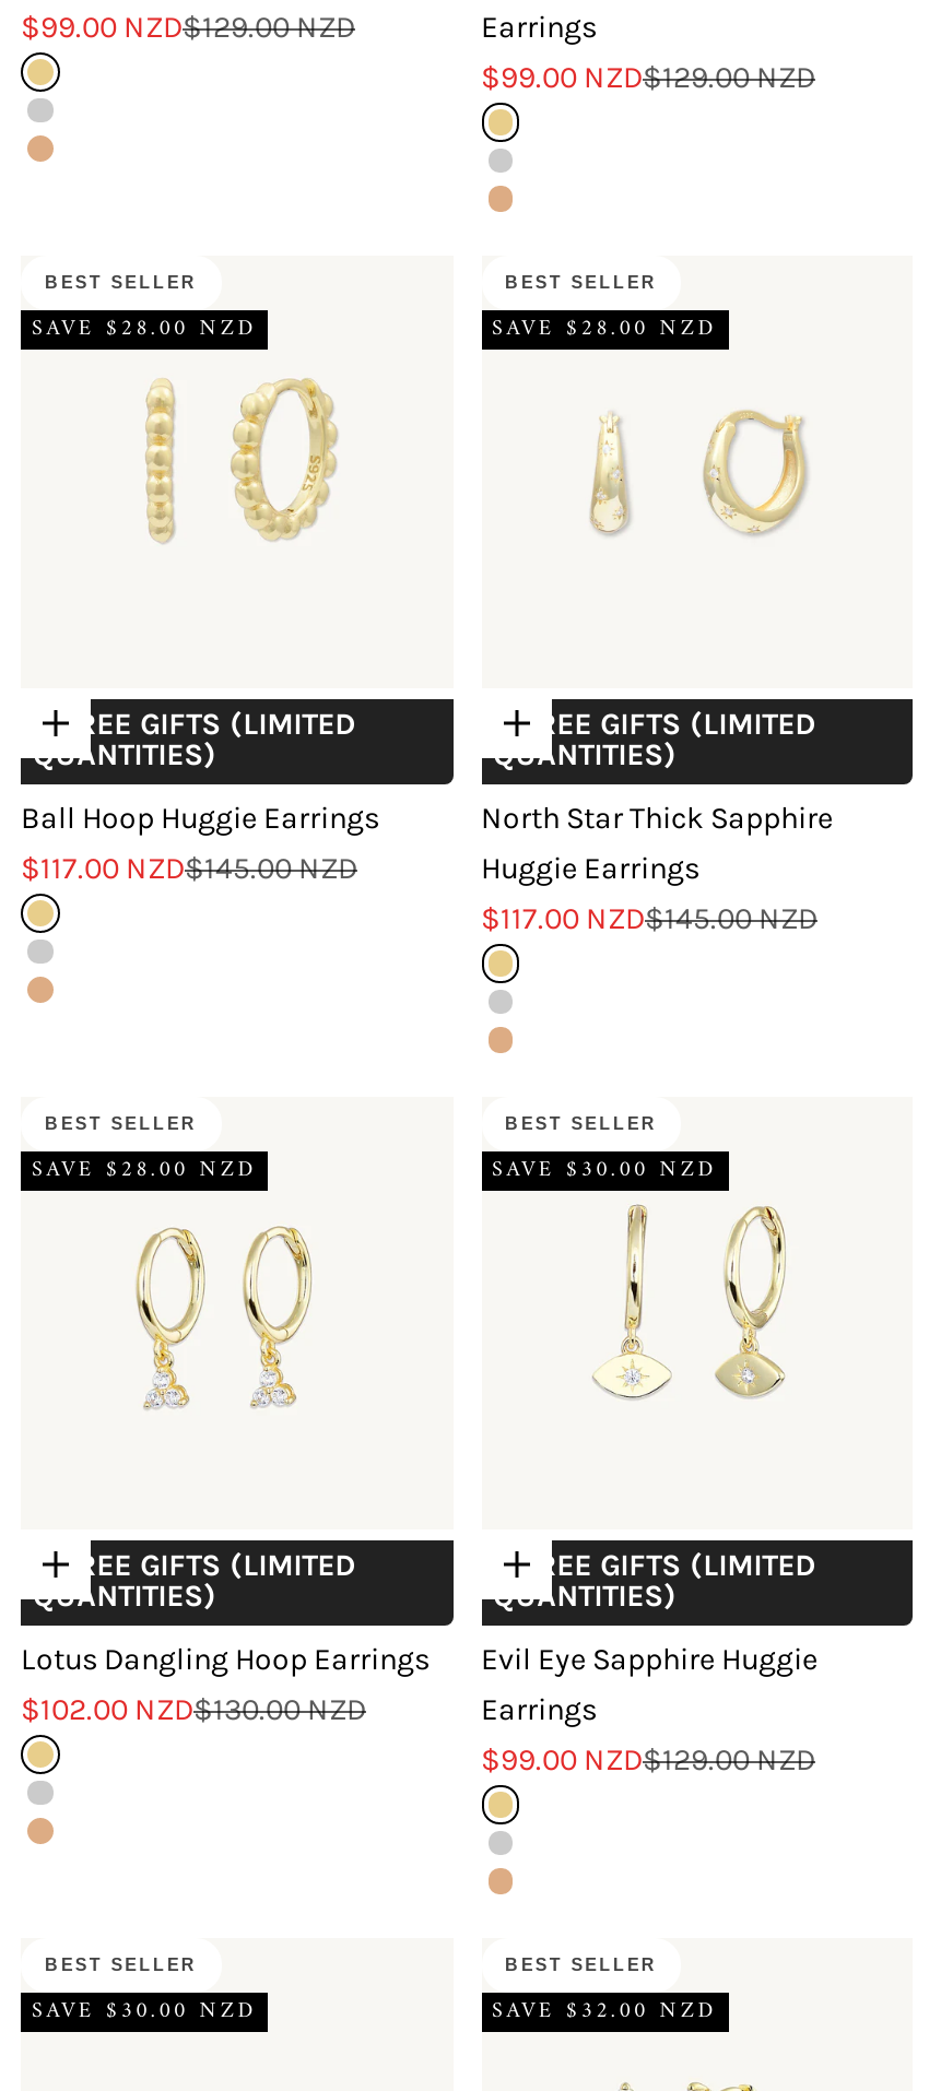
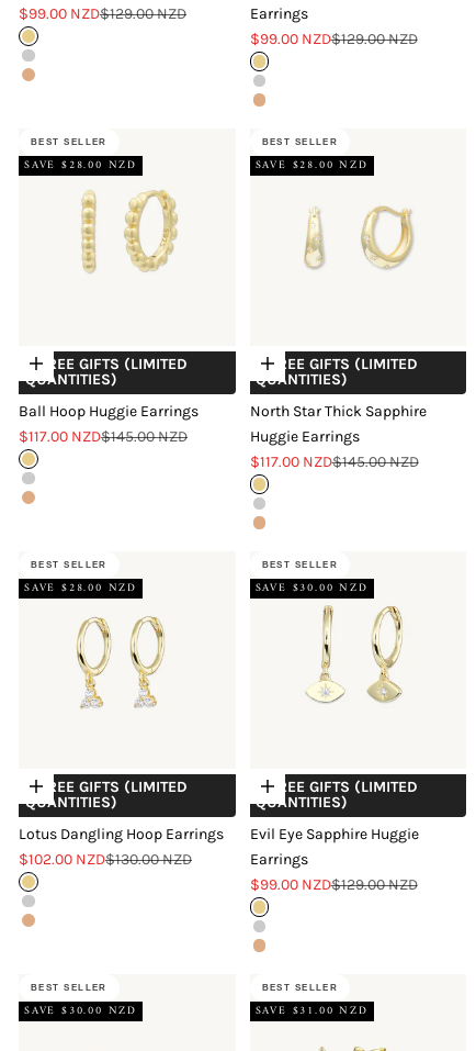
[492,1993,717,2030] SAVE $32.00 NZD -> [255,1002,368,1020] SAVE $31.00 NZD

